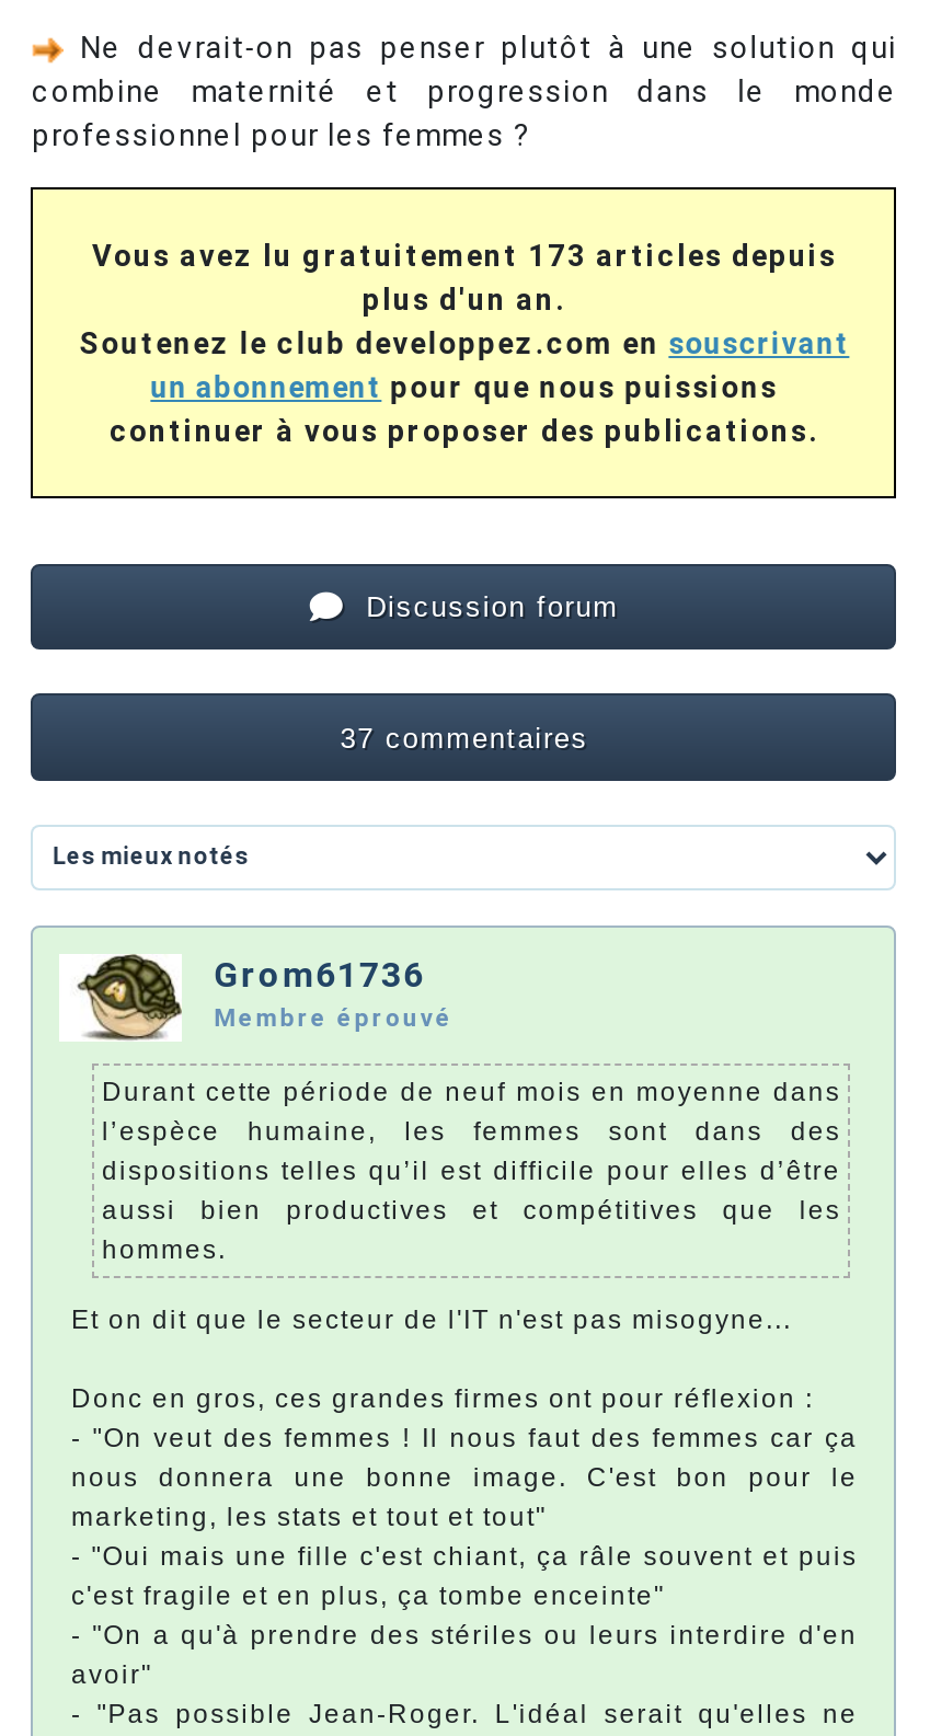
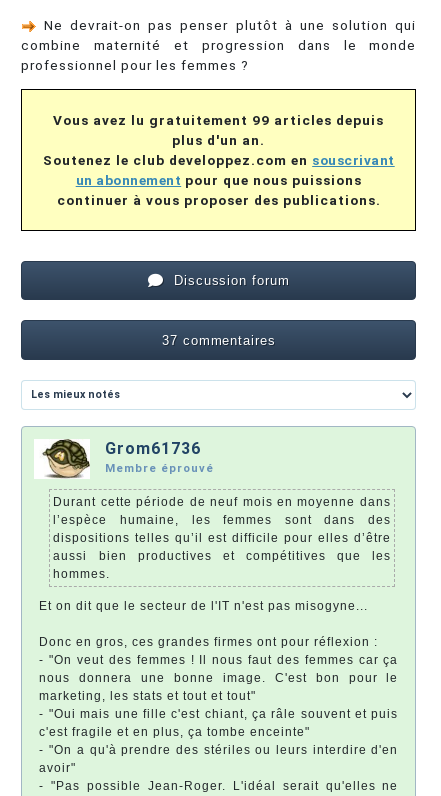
[92,238,837,273] Vous avez lu gratuitement 173 articles depuis -> [53,112,384,128] Vous avez lu gratuitement 99 articles depuis

